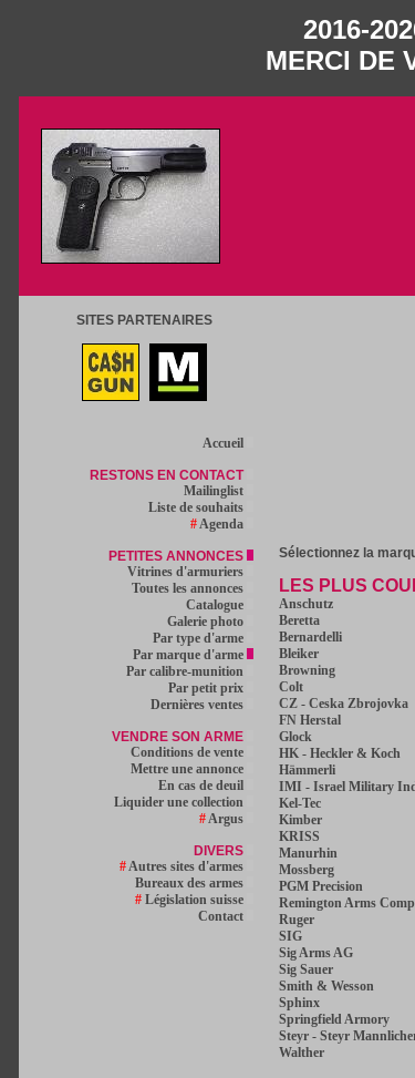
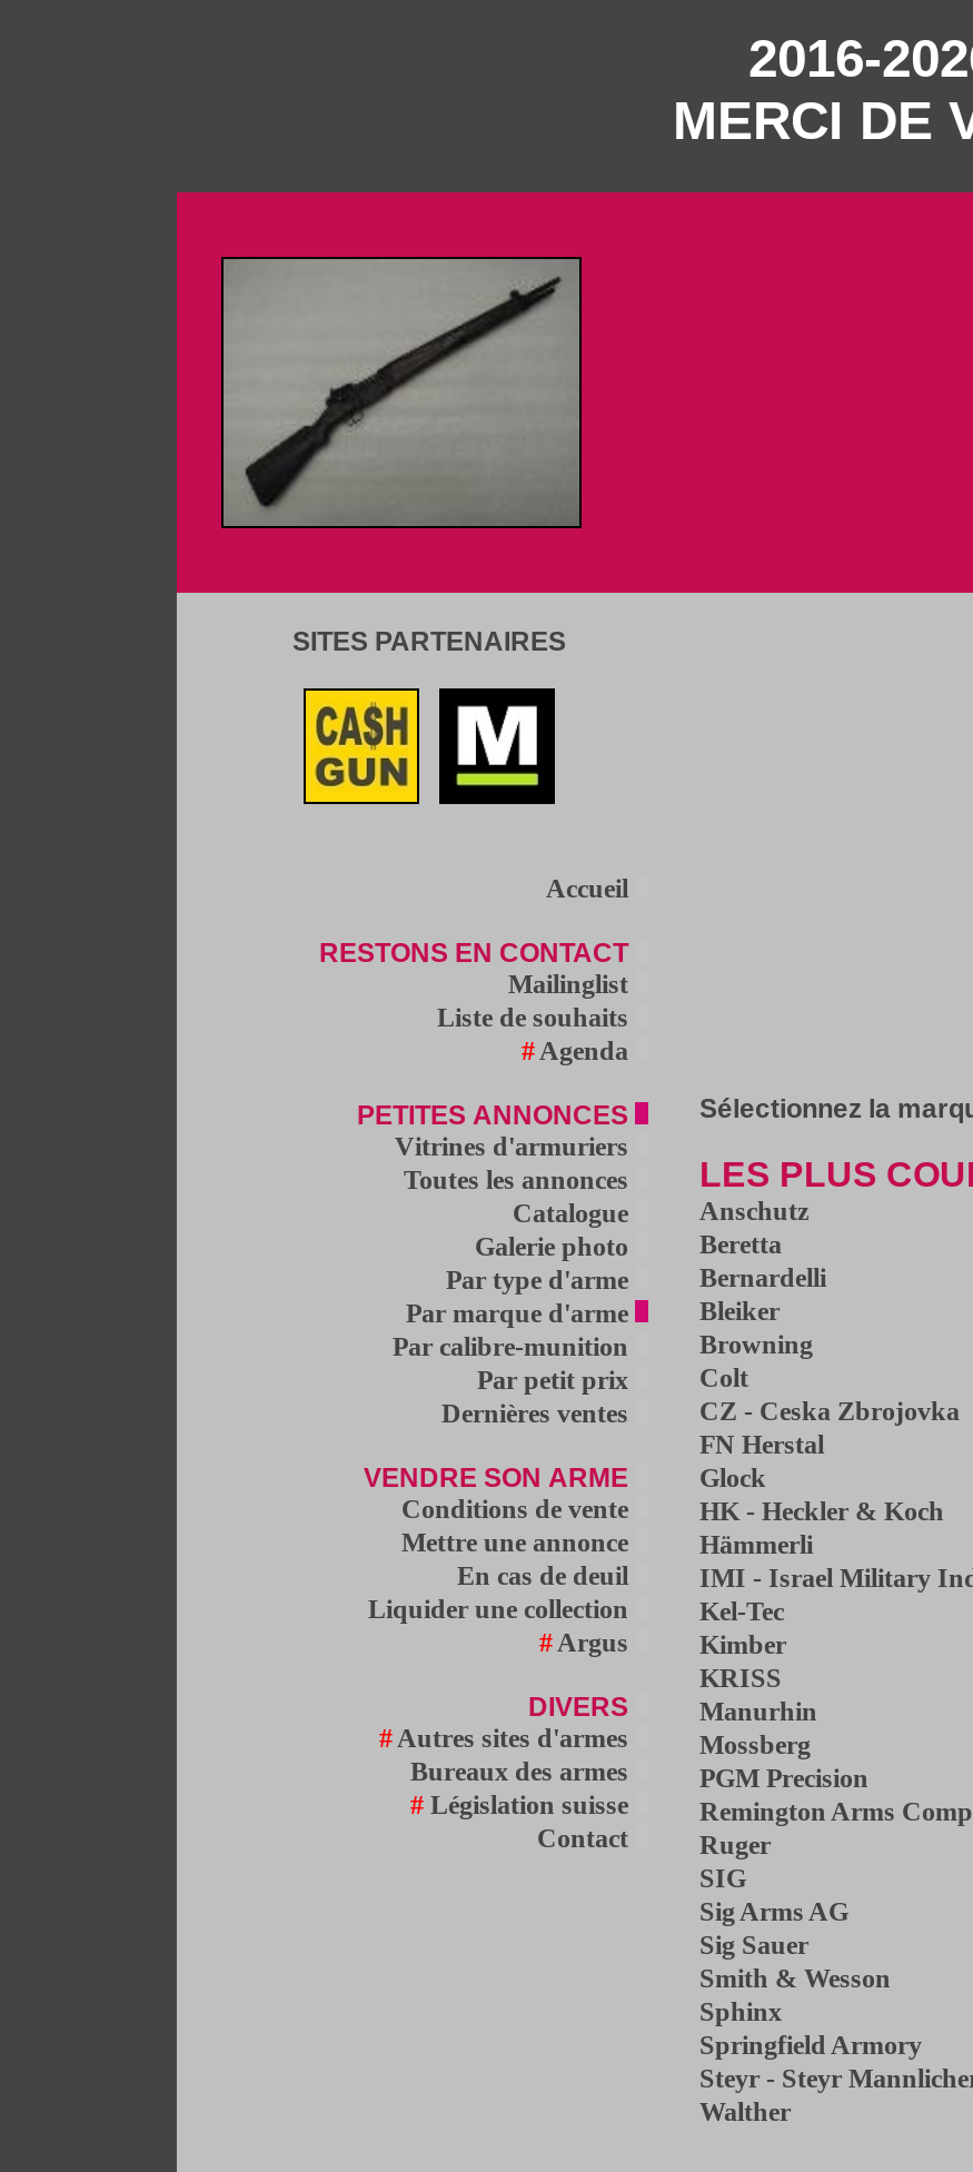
[42,129,219,263] [image] -> [221,257,582,526] [image]

